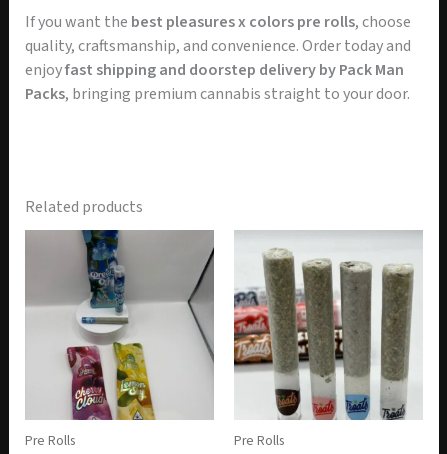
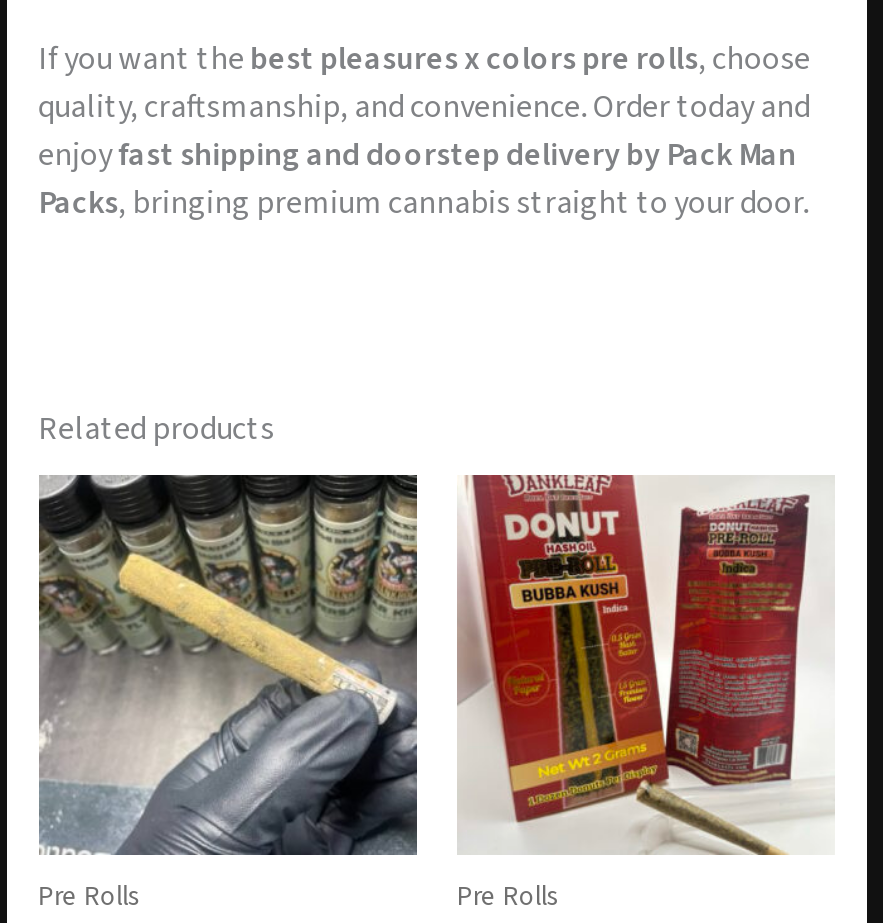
[26,230,214,421] [image] -> [39,475,419,857] [image]
[233,231,422,421] [image] -> [457,475,831,857] [image]

